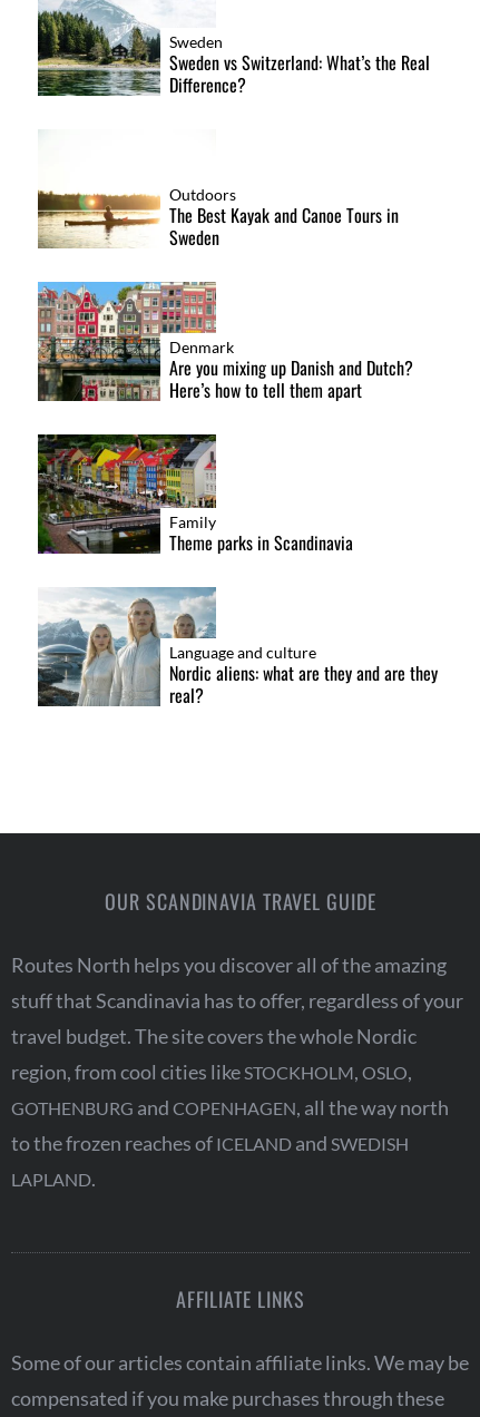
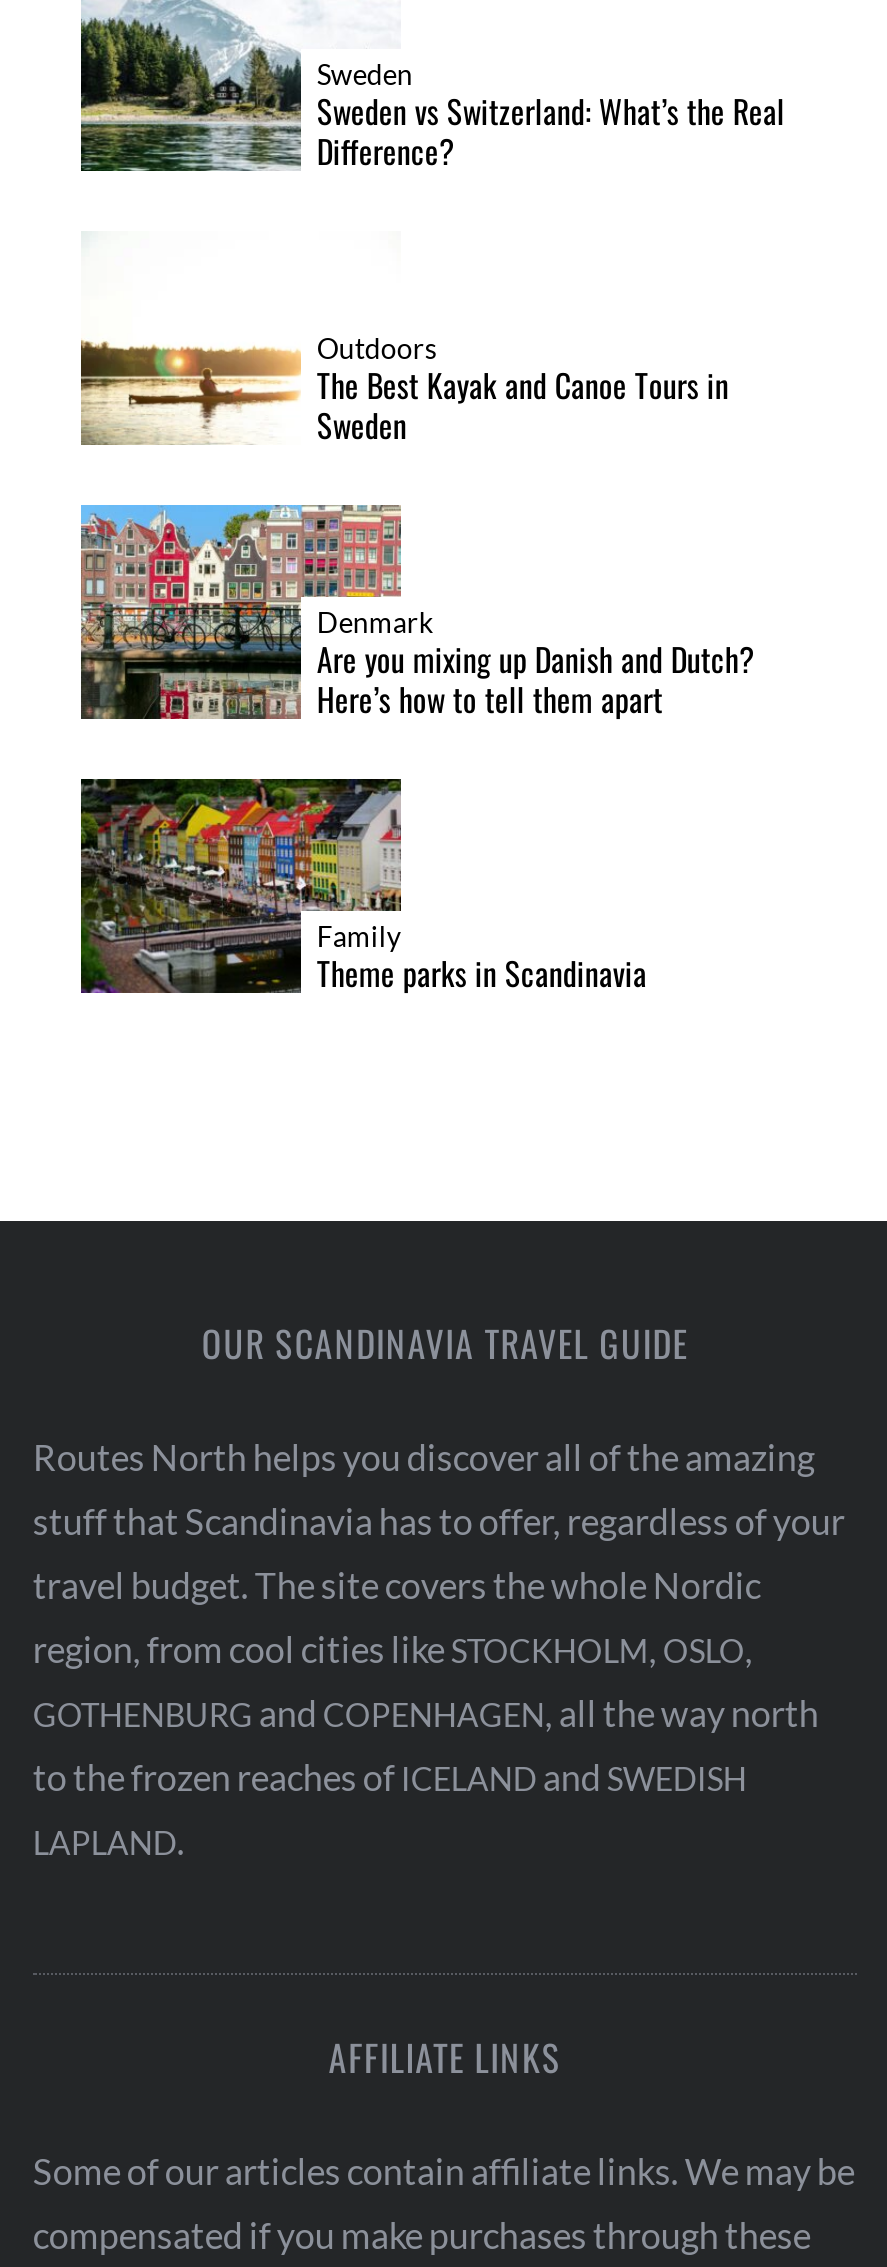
[37,586,438,708] [image] | Language and culture | Nordic aliens: what are they and are they | real? -> none

